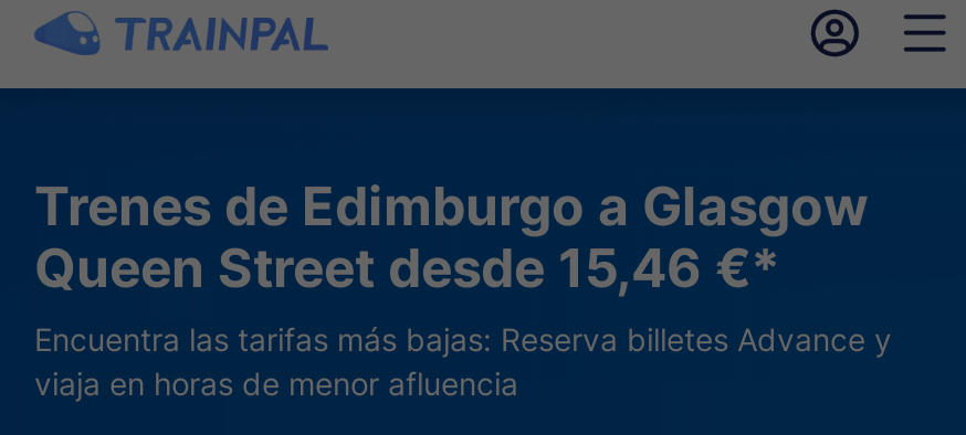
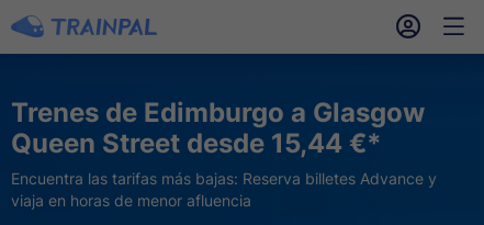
[34,236,781,300] Queen Street desde 15,46 €* -> [11,127,382,159] Queen Street desde 15,44 €*

